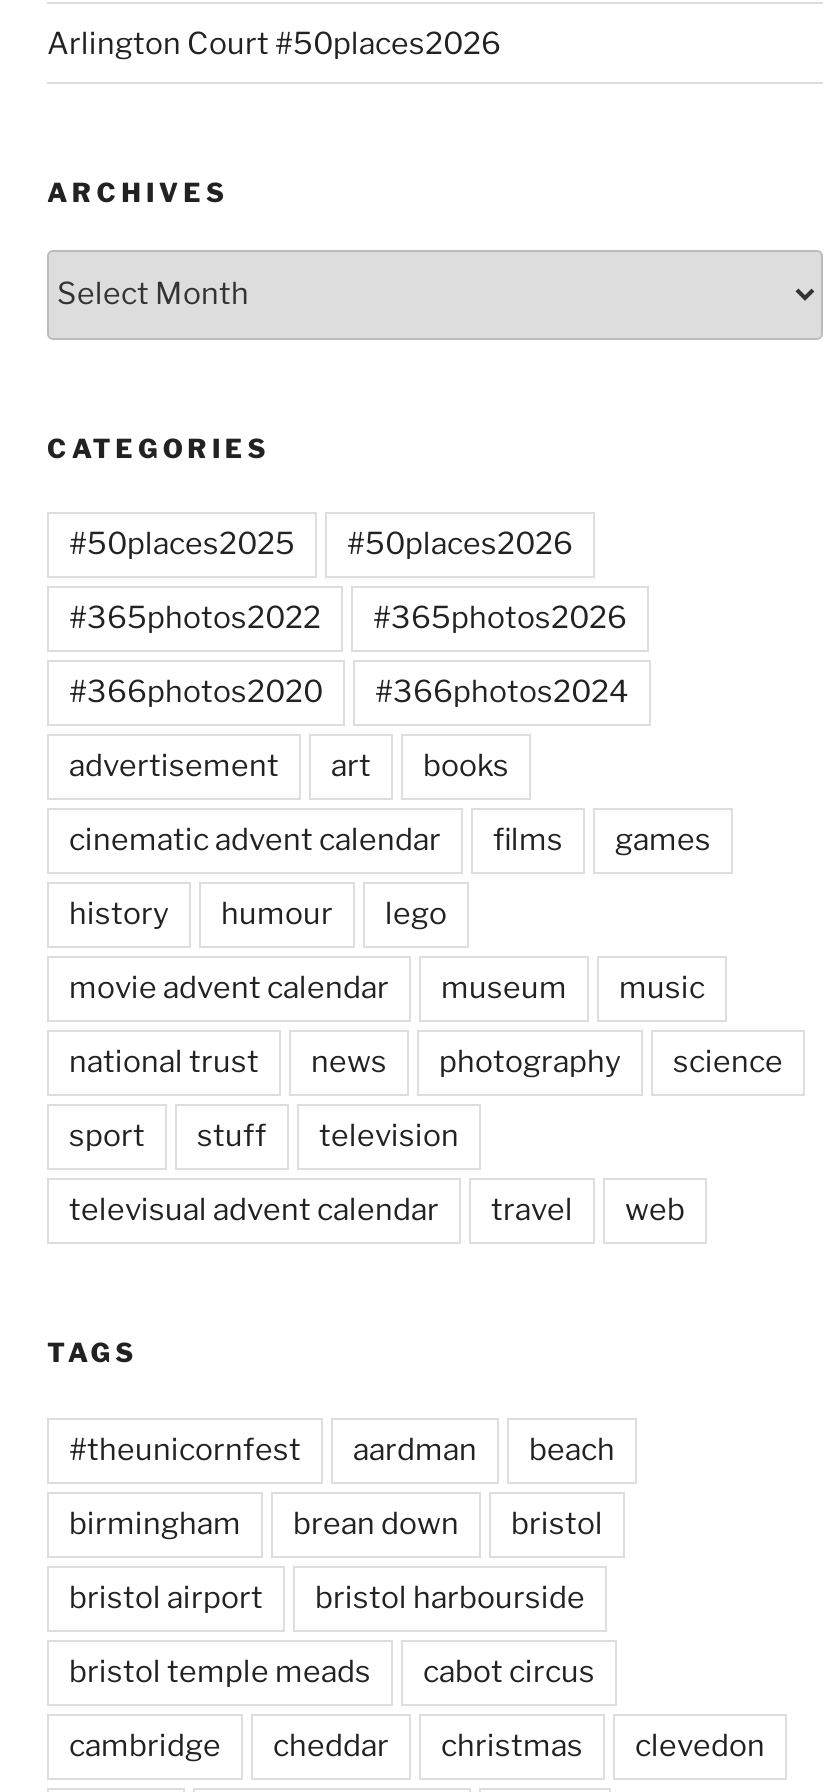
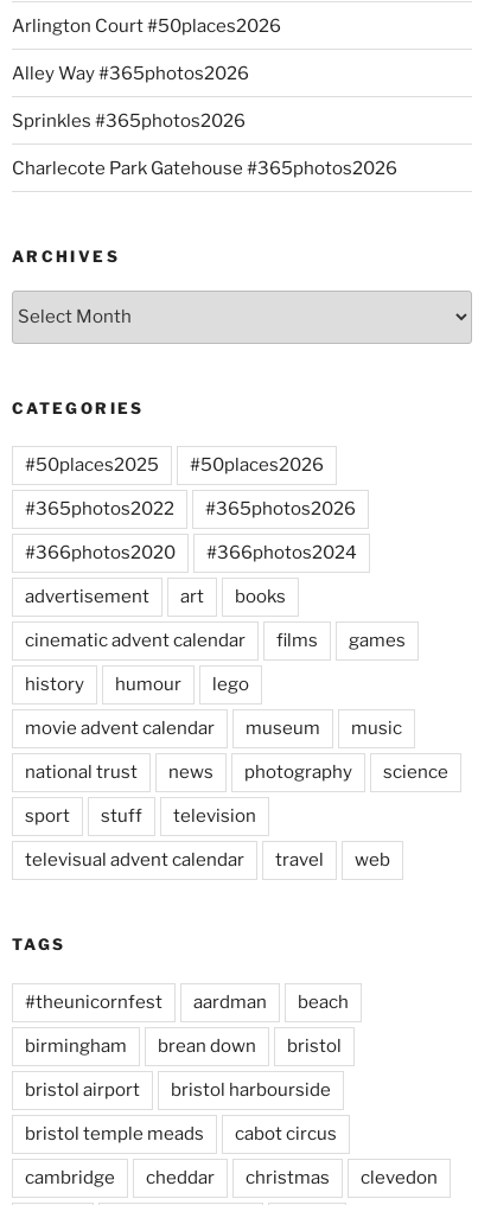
none -> [12,63,397,179] Alley Way #365photos2026 | Sprinkles #365photos2026 | Charlecote Park Gatehouse #365photos2026

